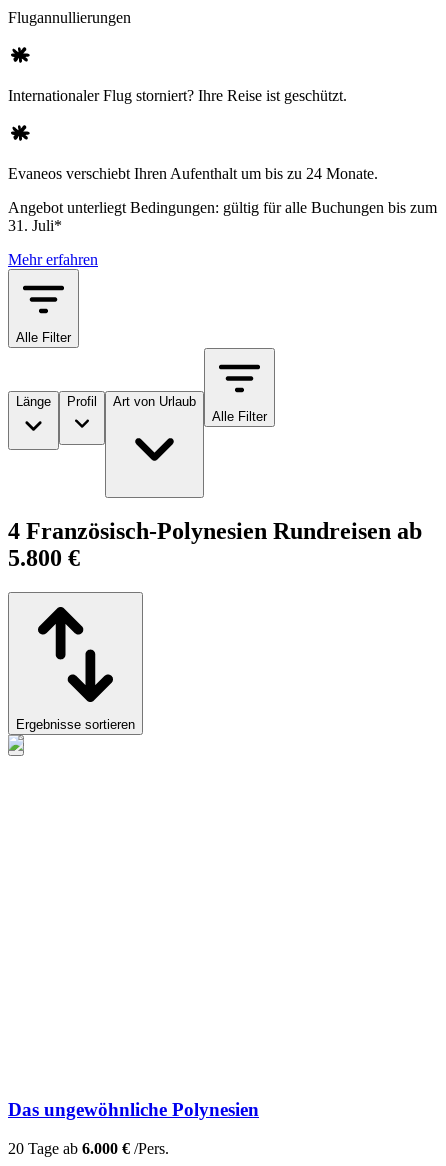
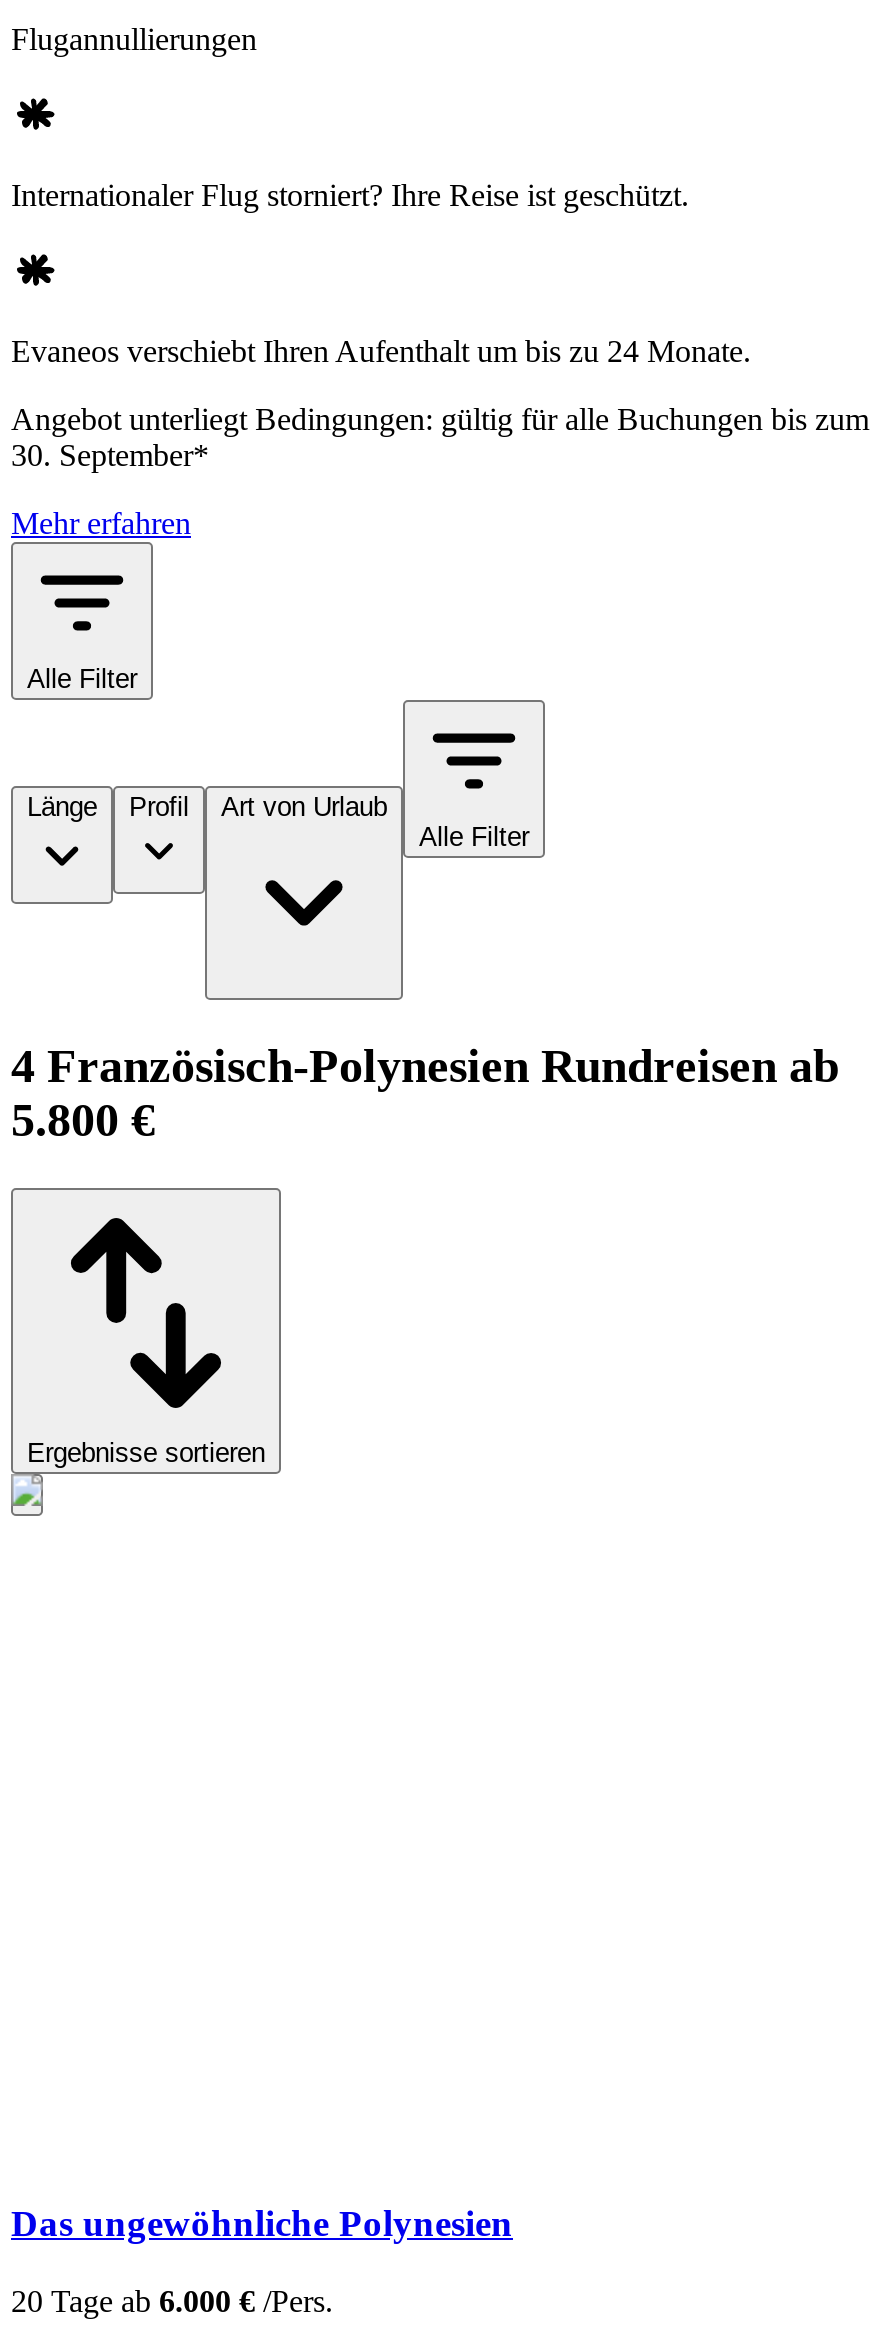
[8,217,62,234] 31. Juli* -> [11,439,209,473] 30. September*

